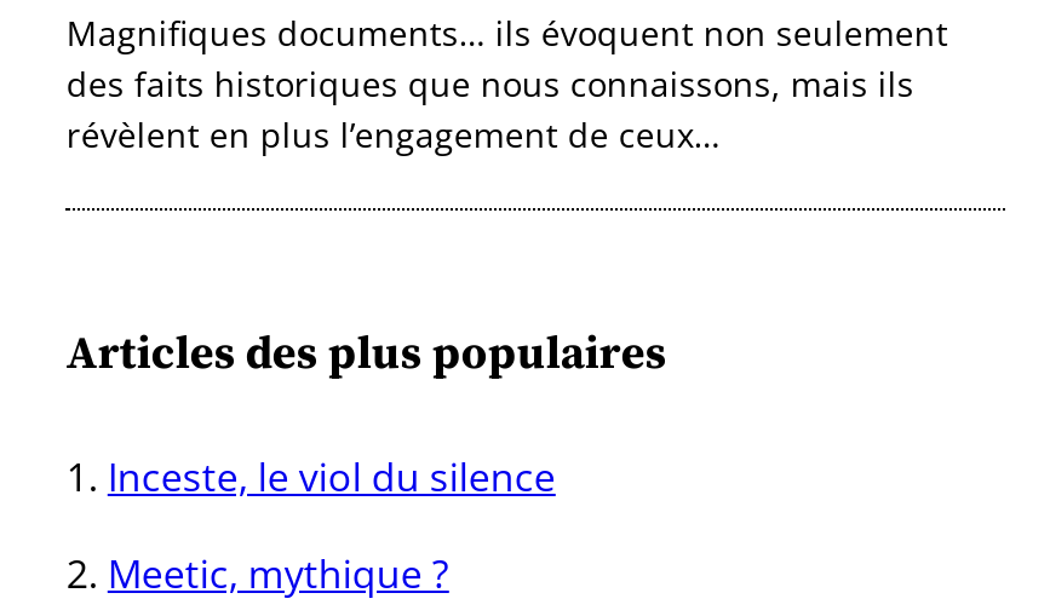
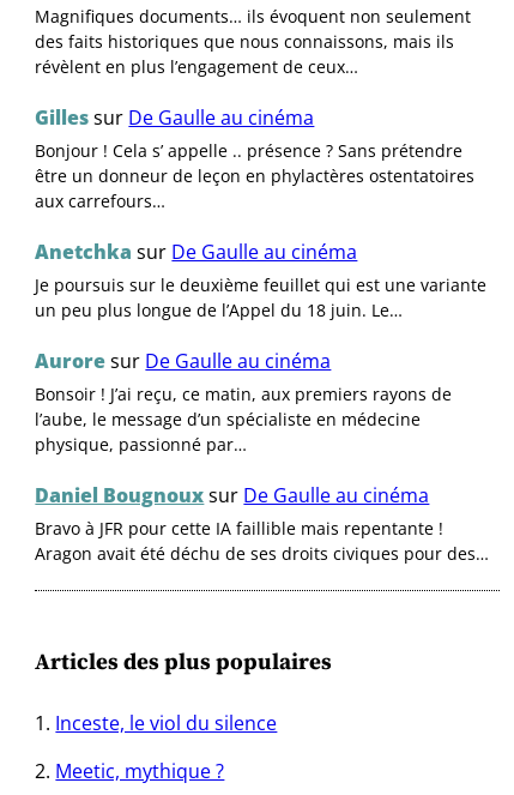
none -> [35,104,489,565] Gilles sur De Gaulle au cinéma | Bonjour ! Cela s’ appelle .. présence ? Sans prétendre | être un donneur de leçon en phylactères ostentatoires | aux carrefours… | Anetchka sur De Gaulle au cinéma | Je poursuis sur le deuxième feuillet qui est une variante | un peu plus longue de l’Appel du 18 juin. Le… | Aurore sur De Gaulle au cinéma | Bonsoir ! J’ai reçu, ce matin, aux premiers rayons de | l’aube, le message d’un spécialiste en médecine | physique, passionné par… | Daniel Bougnoux sur De Gaulle au cinéma | Bravo à JFR pour cette IA faillible mais repentante ! | Aragon avait été déchu de ses droits civiques pour des…

